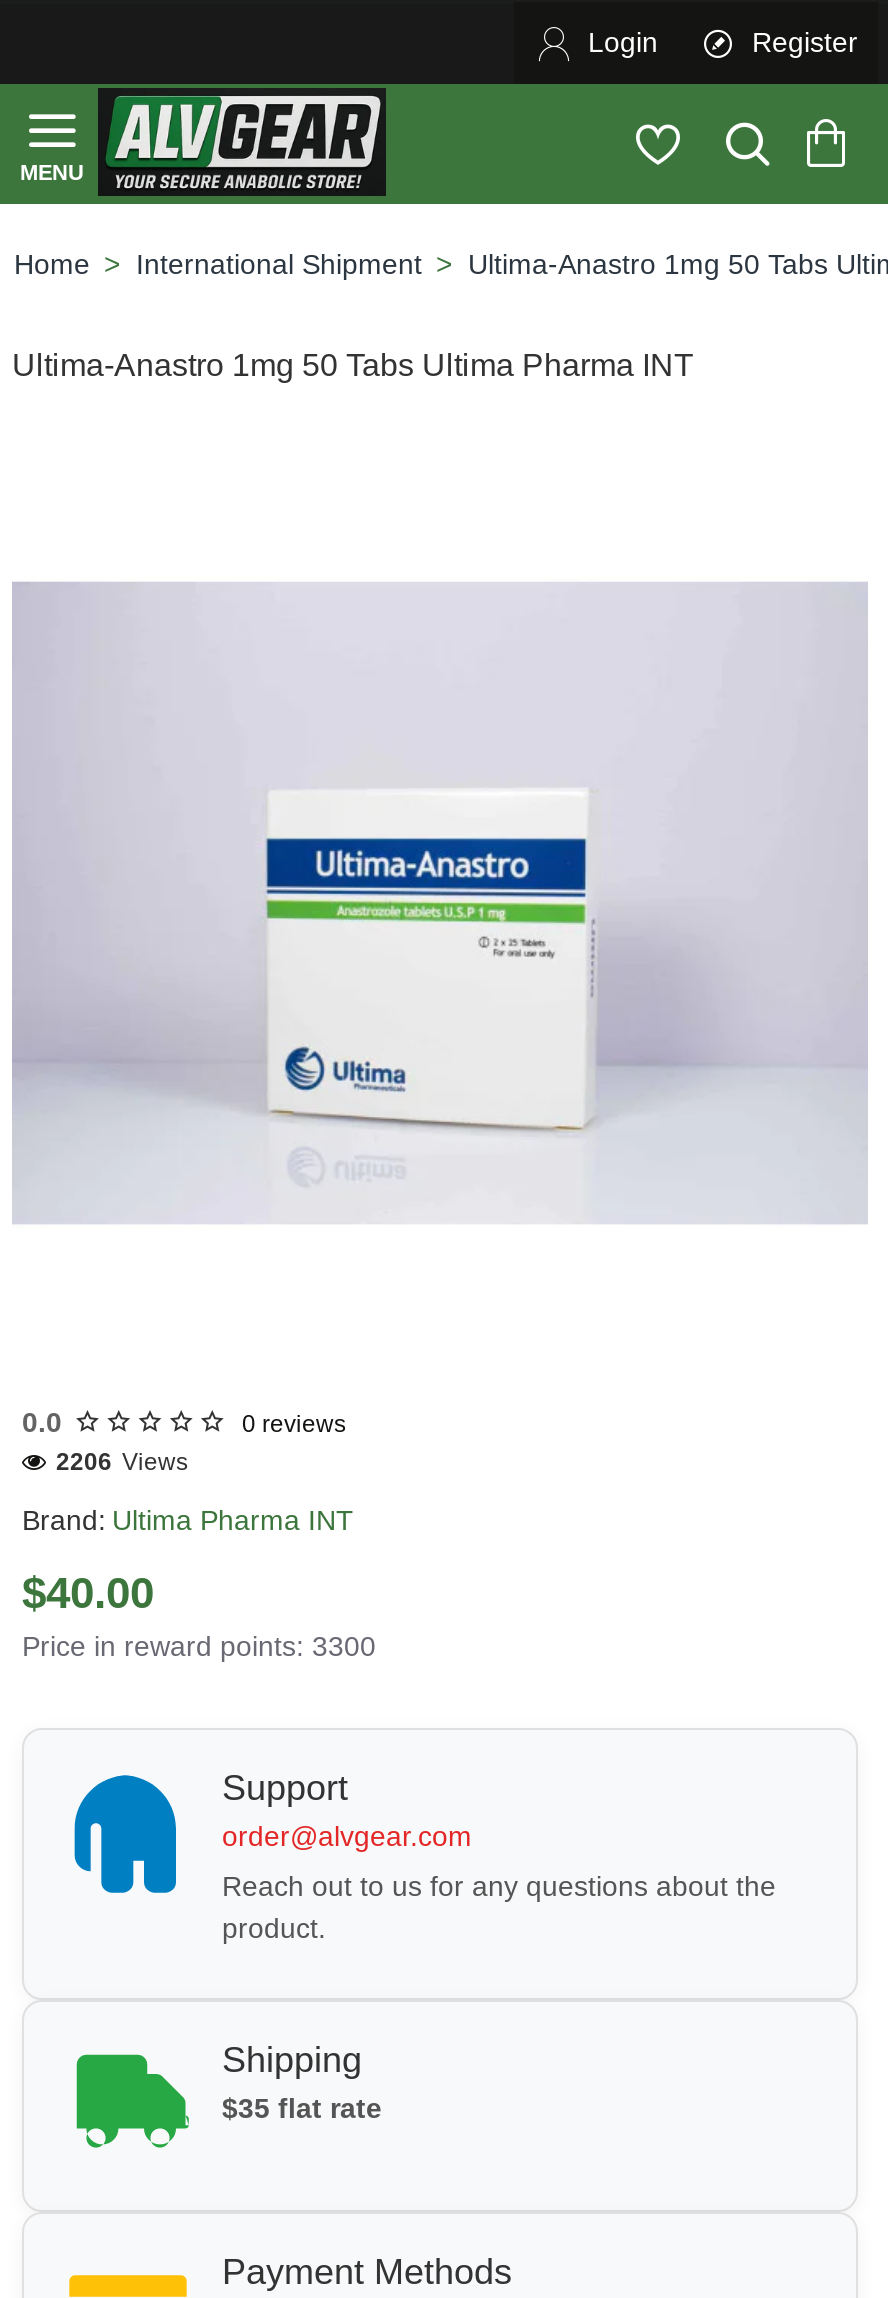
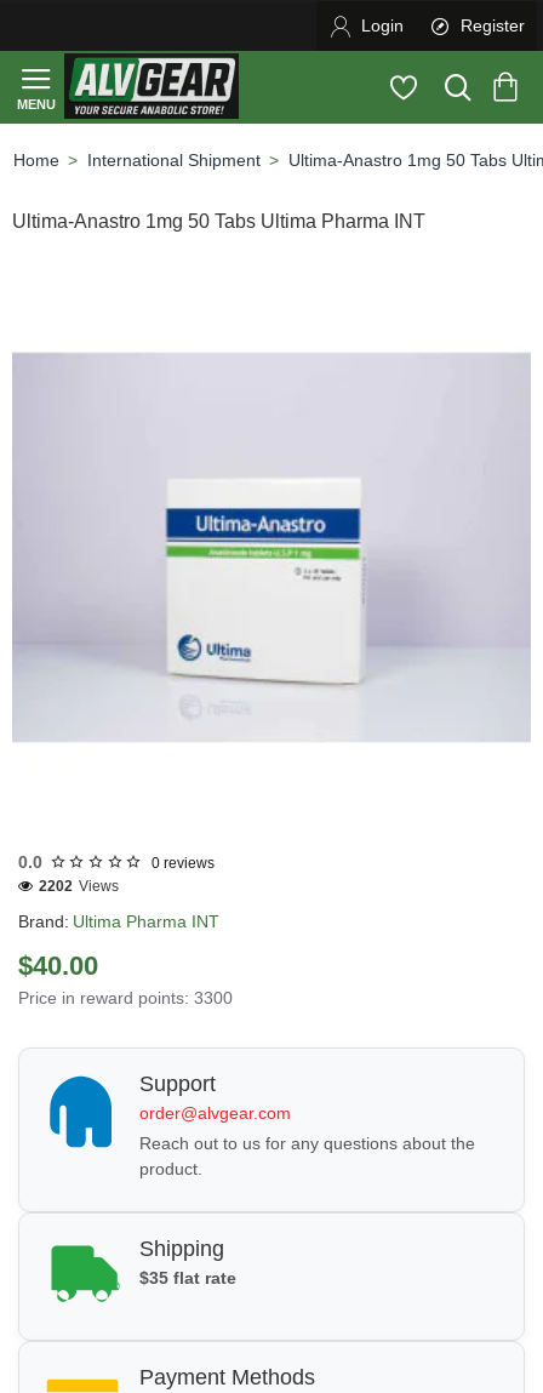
[56,1447,188,1475] 2206 Views -> [39,877,119,894] 2202 Views

